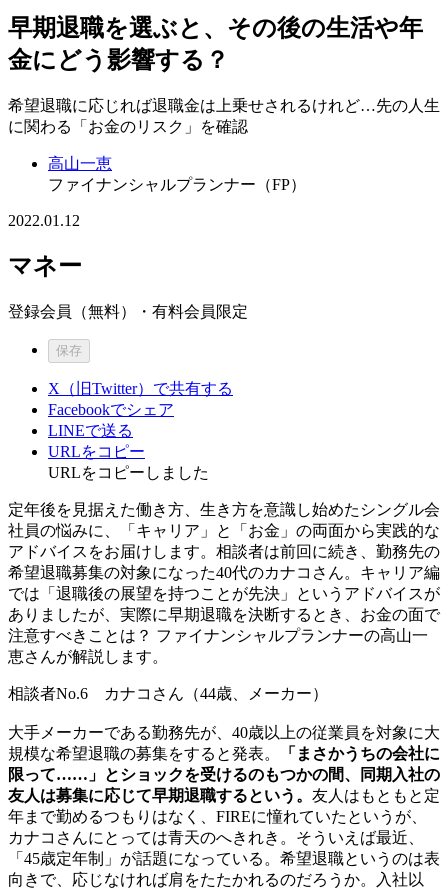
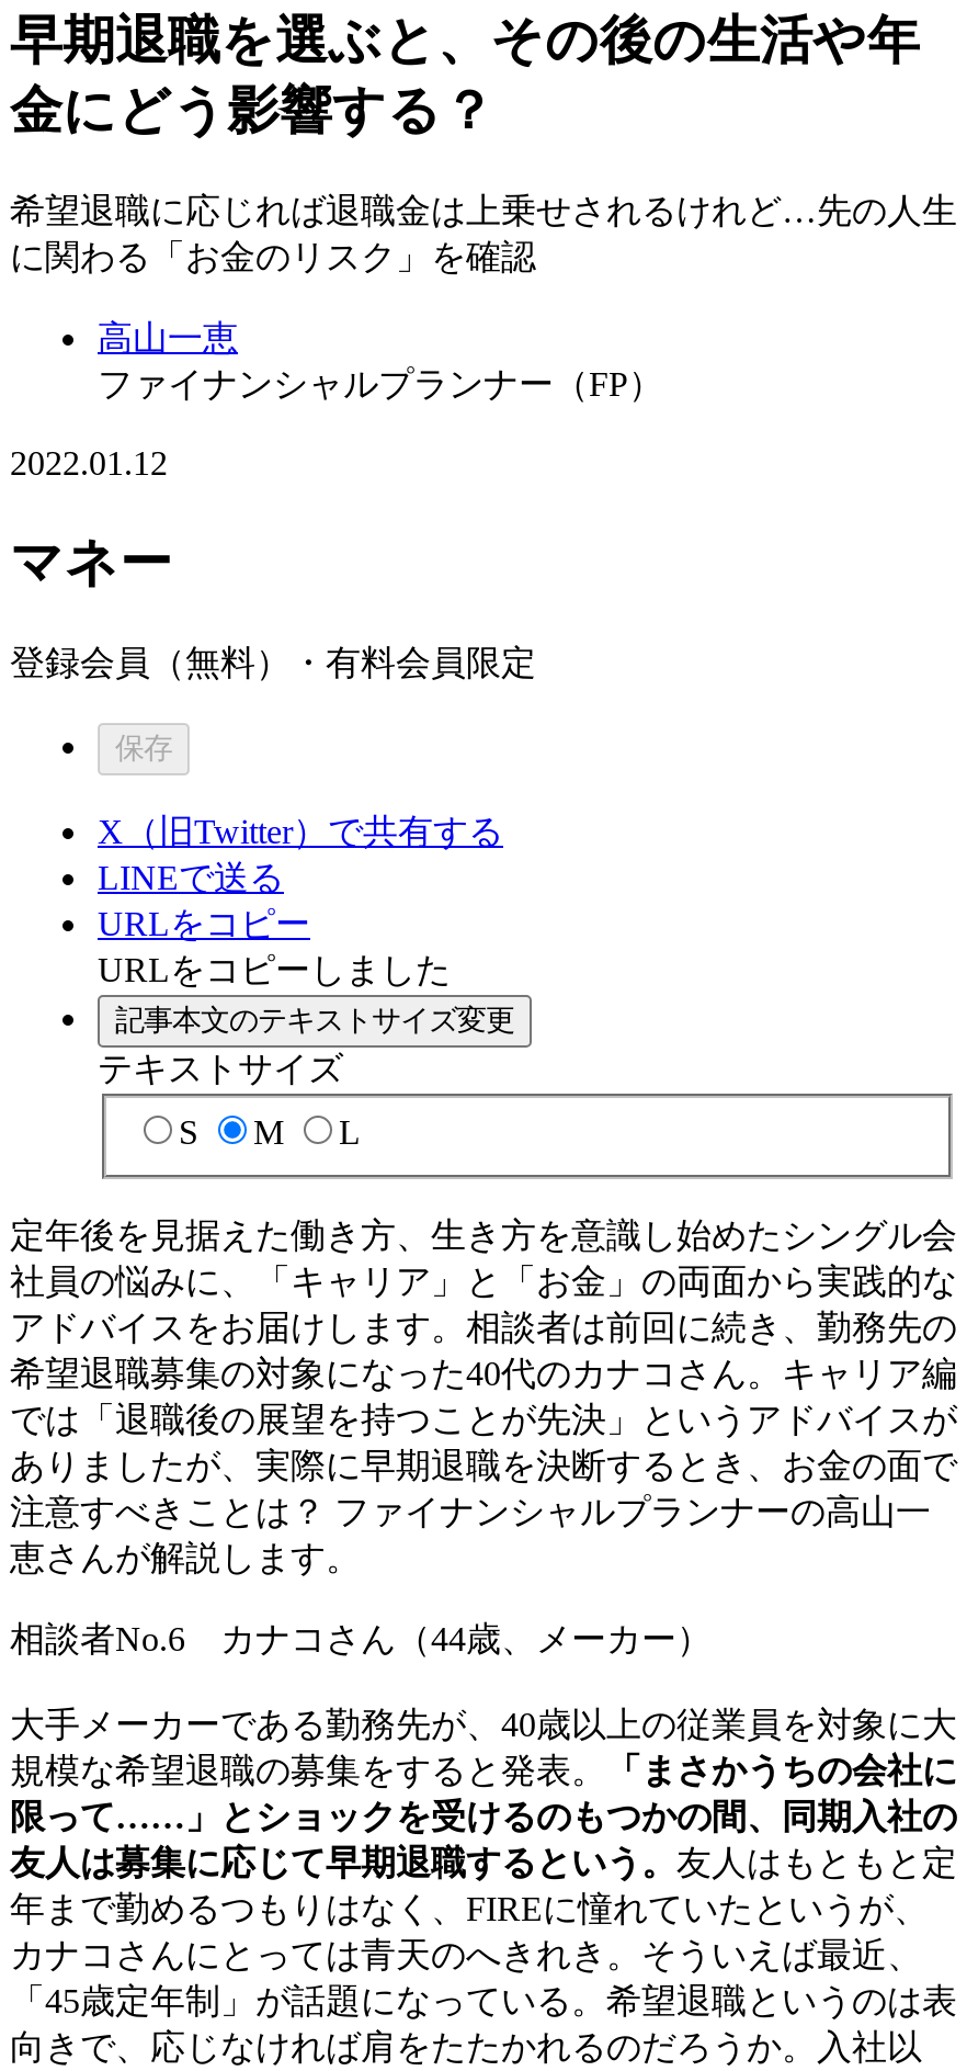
[48,401,174,418] Facebookでシェア -> none
moved [48,422,209,481] -> [98,858,451,987]: LINEで送る | URLをコピー | URLをコピーしました
none -> [98,1003,514,1151] 記事本文のテキストサイズ変更 | テキストサイズ | S | M | L

